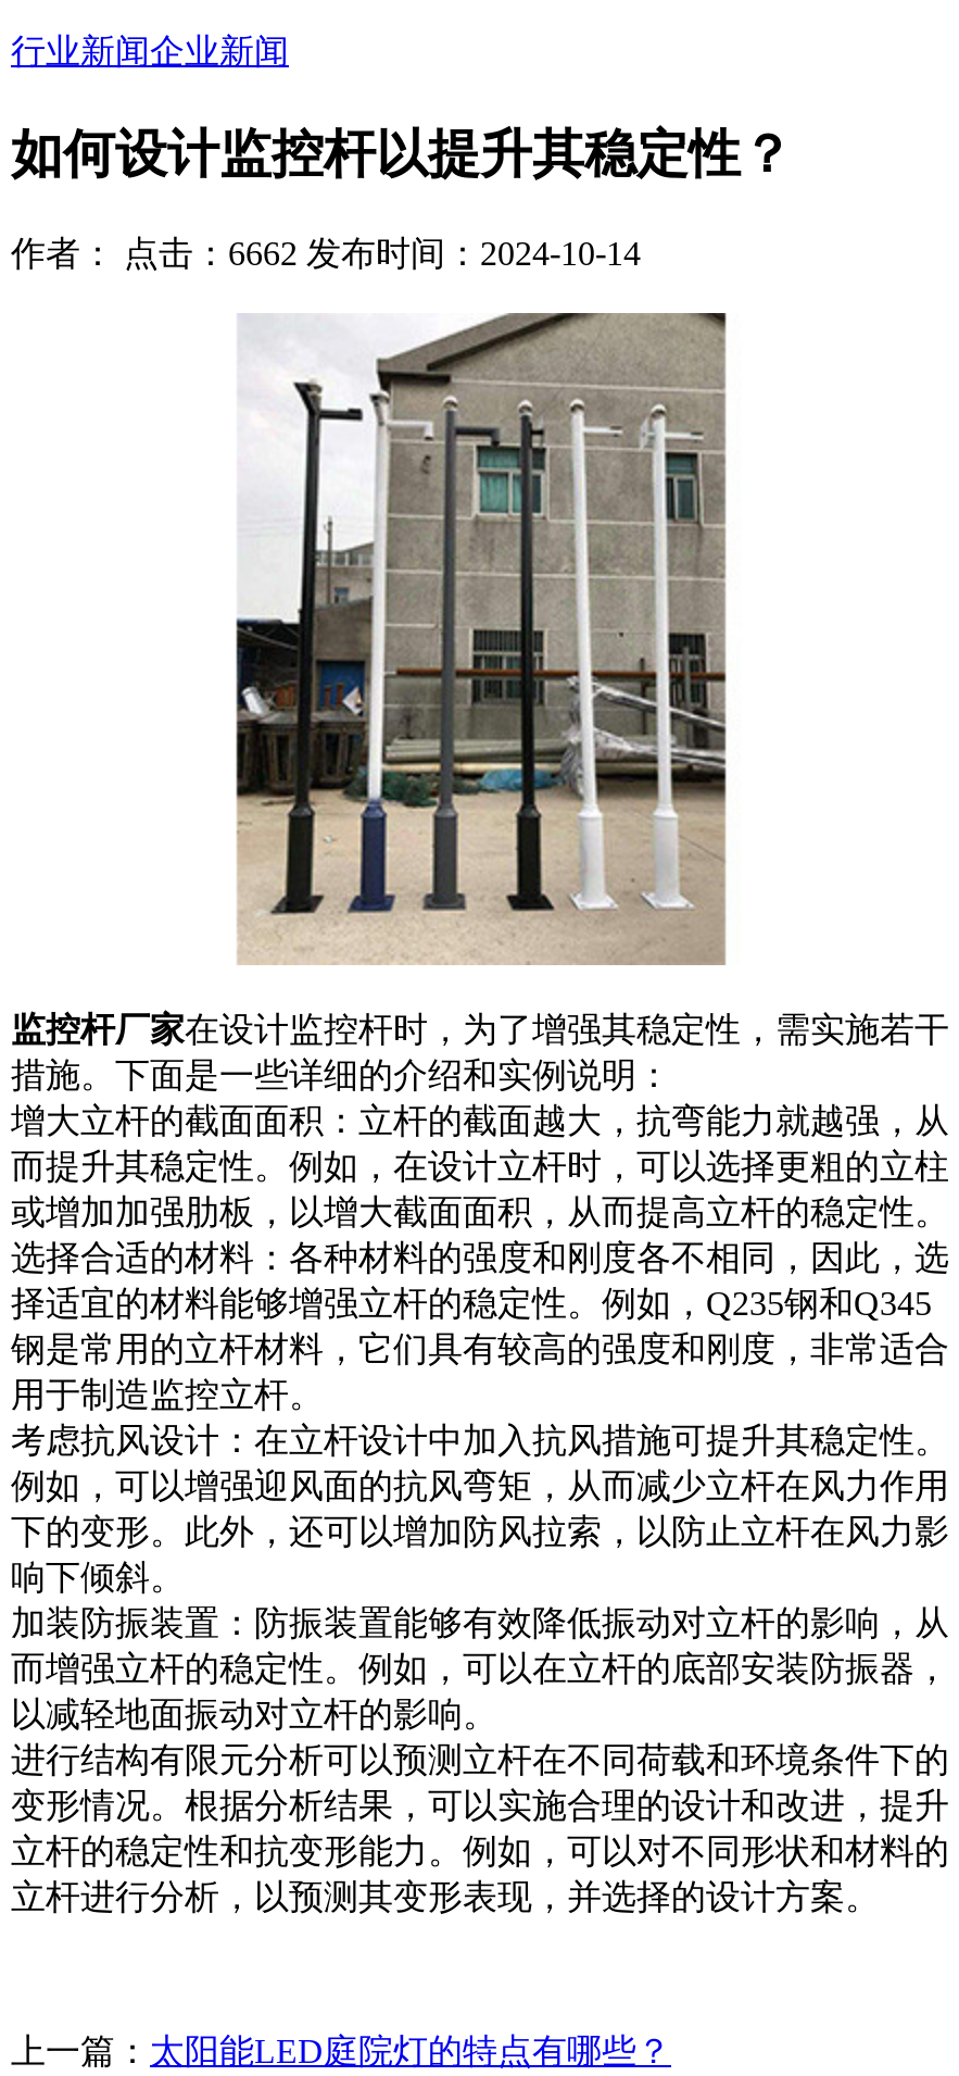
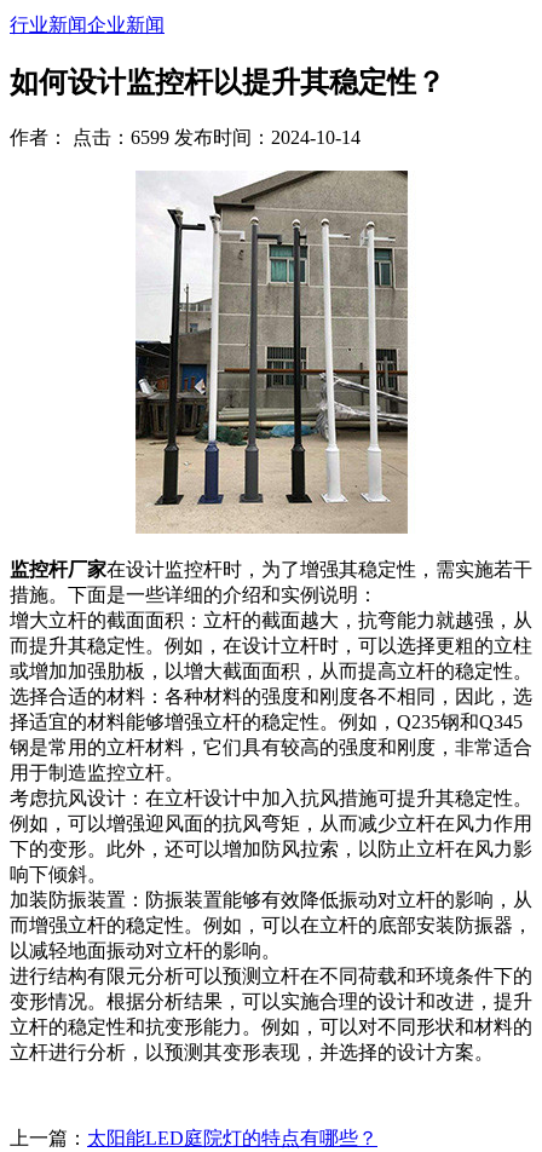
[11,235,641,272] 作者： 点击：6662 发布时间：2024-10-14 -> [10,127,361,148] 作者： 点击：6599 发布时间：2024-10-14

